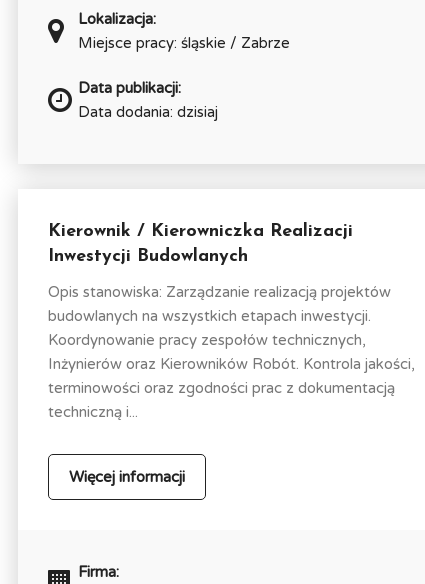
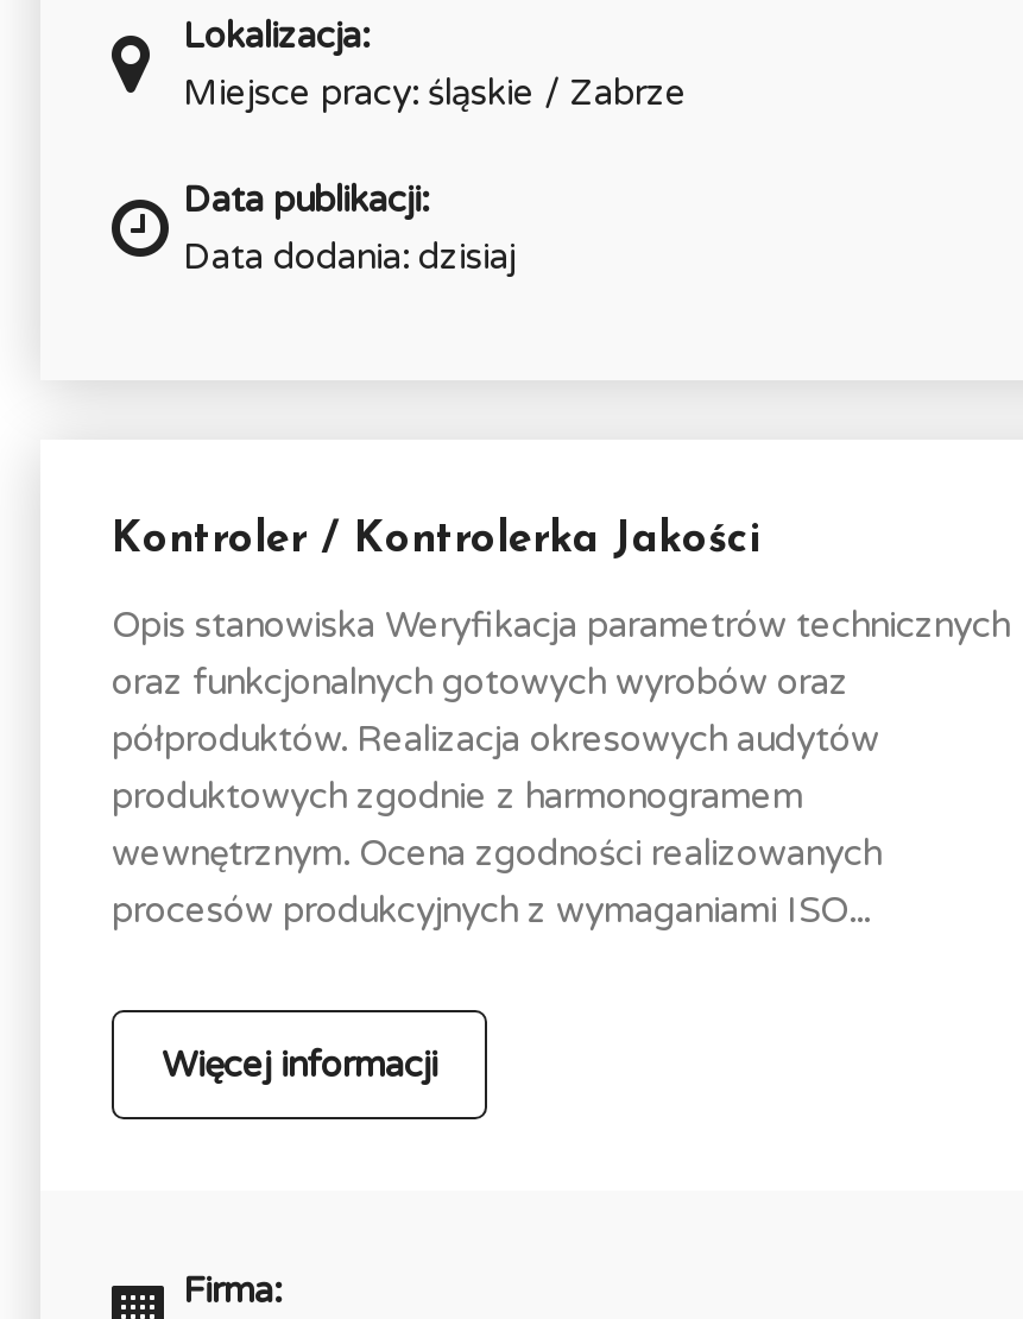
[48,222,353,266] Kierownik / Kierowniczka Realizacji | Inwestycji Budowlanych -> [112,519,760,564] Kontroler / Kontrolerka Jakości
[48,283,415,421] Opis stanowiska: Zarządzanie realizacją projektów | budowlanych na wszystkich etapach inwestycji. | Koordynowanie pracy zespołów technicznych, | Inżynierów oraz Kierowników Robót. Kontrola jakości, | terminowości oraz zgodności prac z dokumentacją | techniczną i... -> [112,603,1010,931] Opis stanowiska Weryfikacja parametrów technicznych | oraz funkcjonalnych gotowych wyrobów oraz | półproduktów. Realizacja okresowych audytów | produktowych zgodnie z harmonogramem | wewnętrznym. Ocena zgodności realizowanych | procesów produkcyjnych z wymaganiami ISO...

